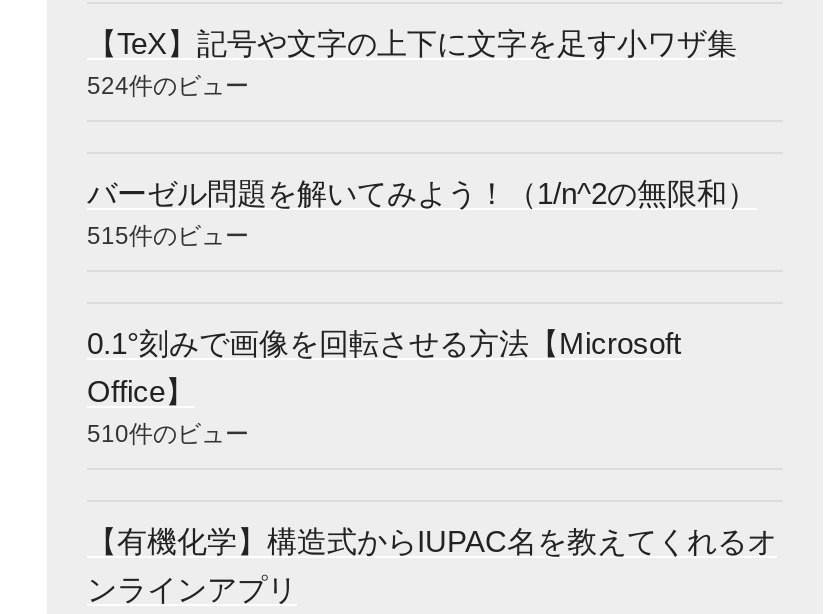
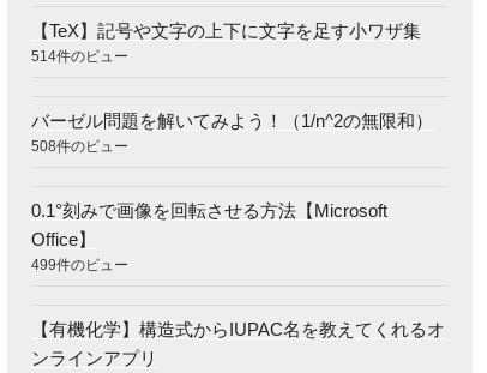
[87,71,249,99] 524件のビュー -> [31,47,128,64] 514件のビュー
[87,221,249,249] 515件のビュー -> [31,137,128,154] 508件のビュー
[87,419,249,447] 510件のビュー -> [31,256,128,273] 499件のビュー

